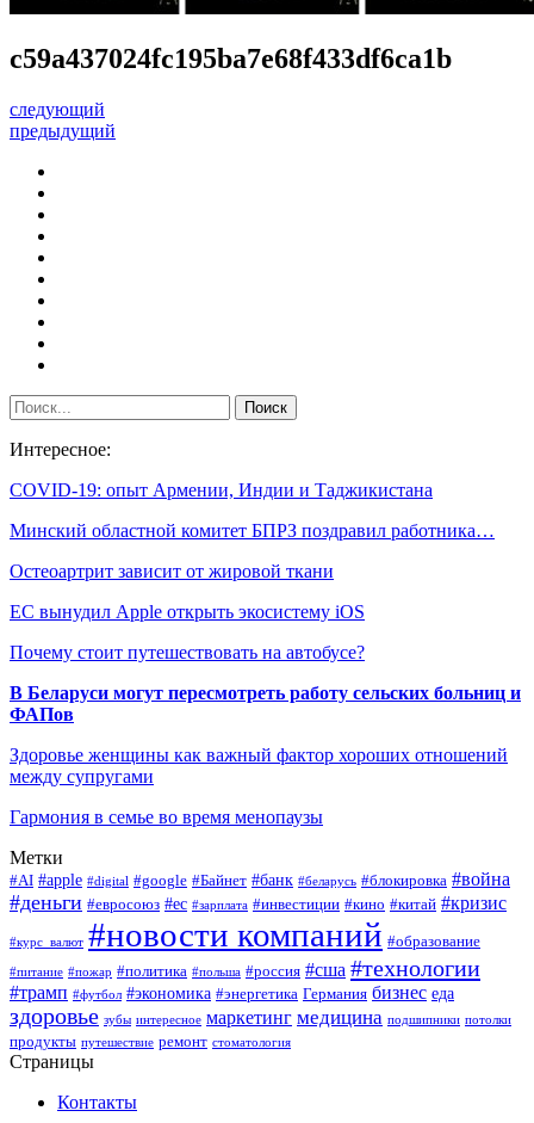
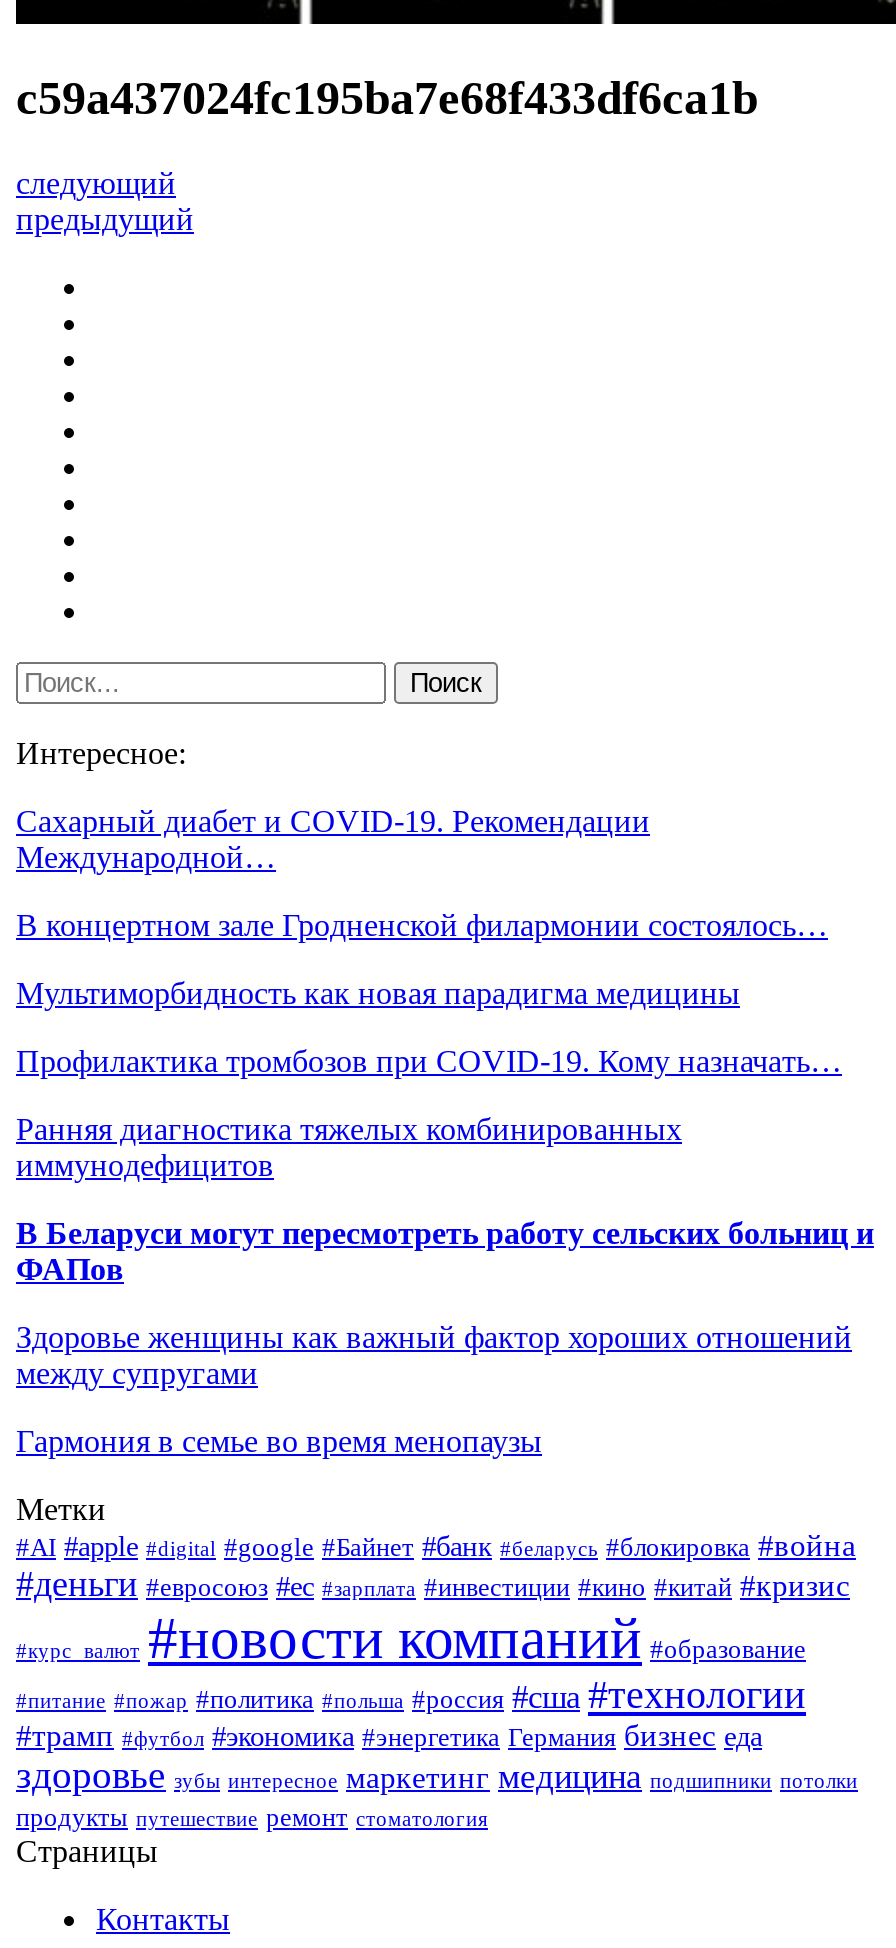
[10,480,433,500] COVID-19: опыт Армении, Индии и Таджикистана -> [16,804,650,874] Сахарный диабет и COVID-19. Рекомендации | Международной…
[10,520,495,540] Минский областной комитет БПРЗ поздравил работника… -> [16,908,828,942] В концертном зале Гродненской филармонии состоялось…
[10,561,334,581] Остеоартрит зависит от жировой ткани -> [16,976,740,1010] Мультиморбидность как новая парадигма медицины
[10,601,365,622] ЕС вынудил Apple открыть экосистему iOS -> [16,1044,842,1078] Профилактика тромбозов при COVID-19. Кому назначать…
[10,642,365,662] Почему стоит путешествовать на автобусе? -> [16,1112,682,1182] Ранняя диагностика тяжелых комбинированных | иммунодефицитов

